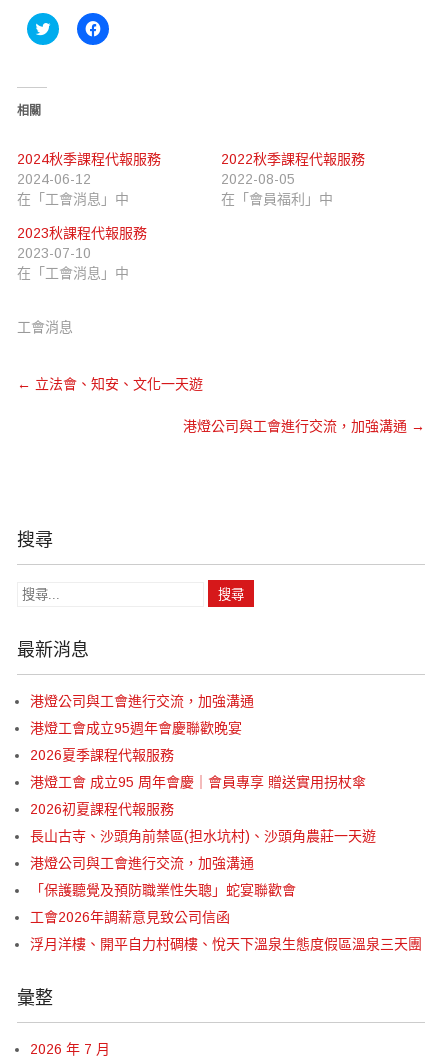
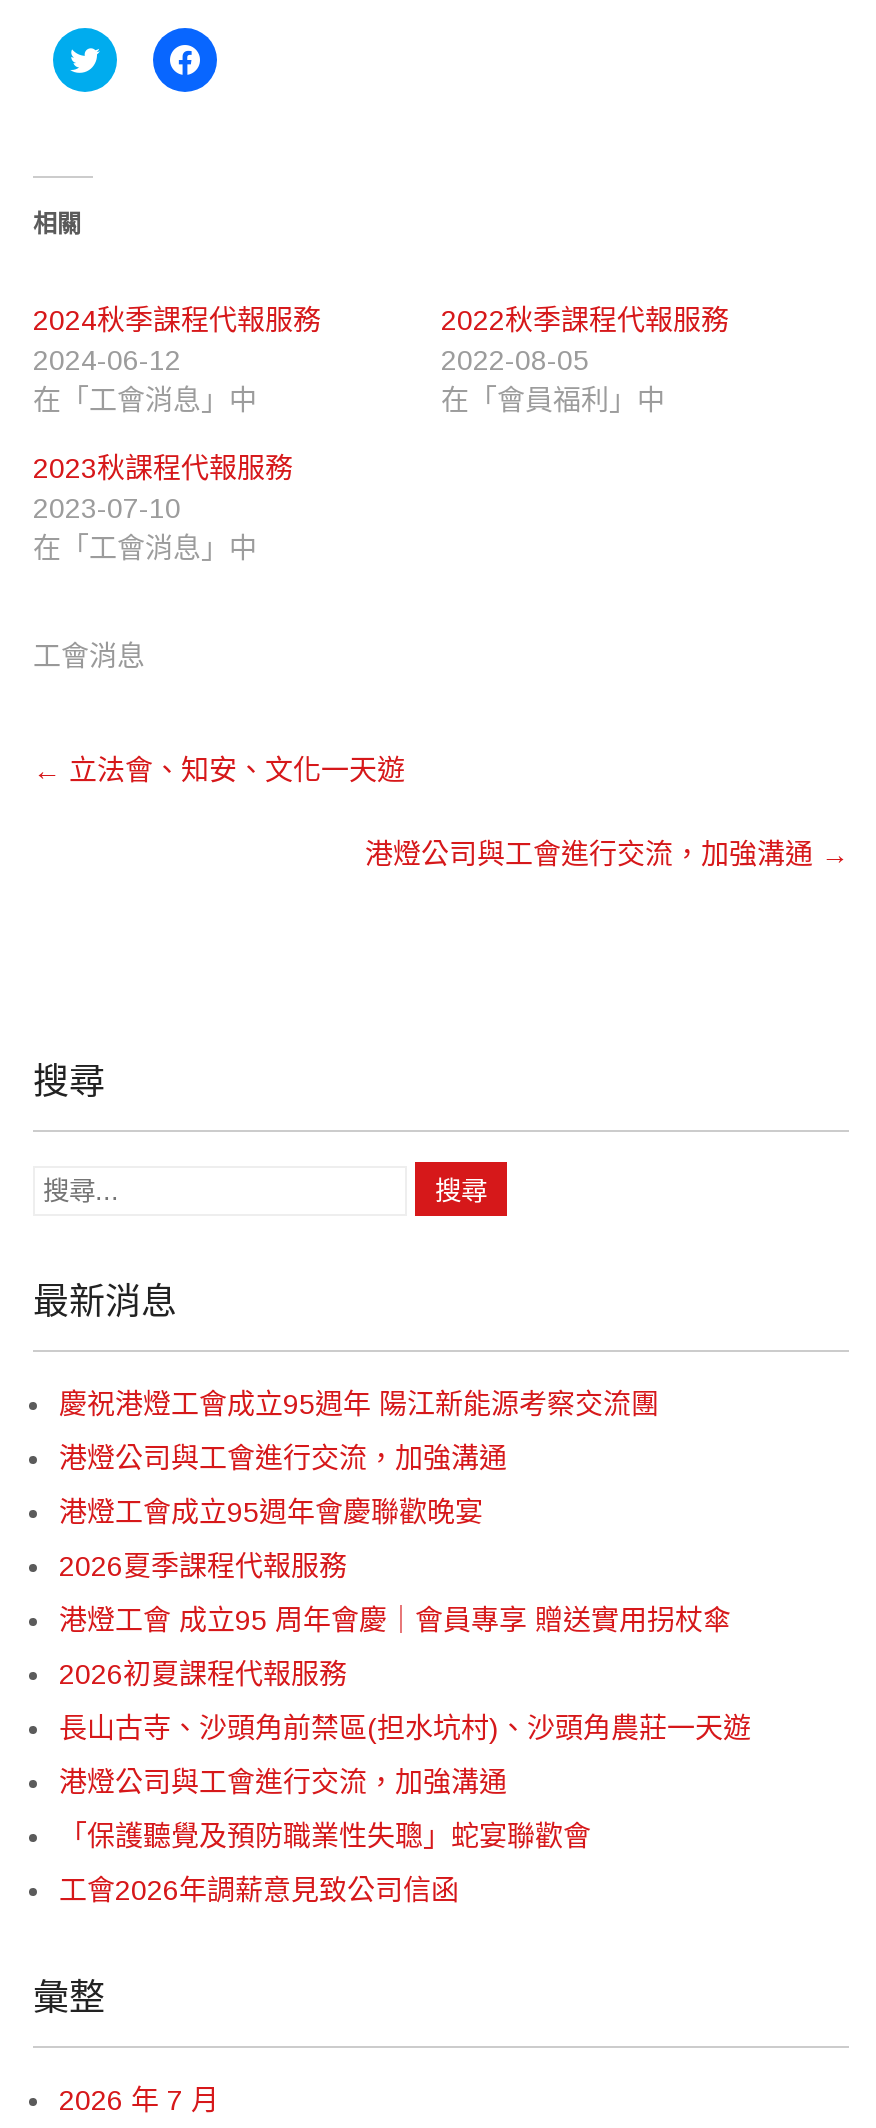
none -> [59,1388,659,1420] 慶祝港燈工會成立95週年 陽江新能源考察交流團
moved [30,693,376,925] -> [59,1442,751,1906]: 港燈公司與工會進行交流，加強溝通 | 港燈工會成立95週年會慶聯歡晚宴 | 2026夏季課程代報服務 | ... | 「保護聽覺及預防職業性失聰」蛇宴聯歡會 | 工會2026年調薪意見致公司信函
[30,936,422,952] 浮月洋樓、開平自力村碉樓、悅天下溫泉生態度假區溫泉三天團 -> none

